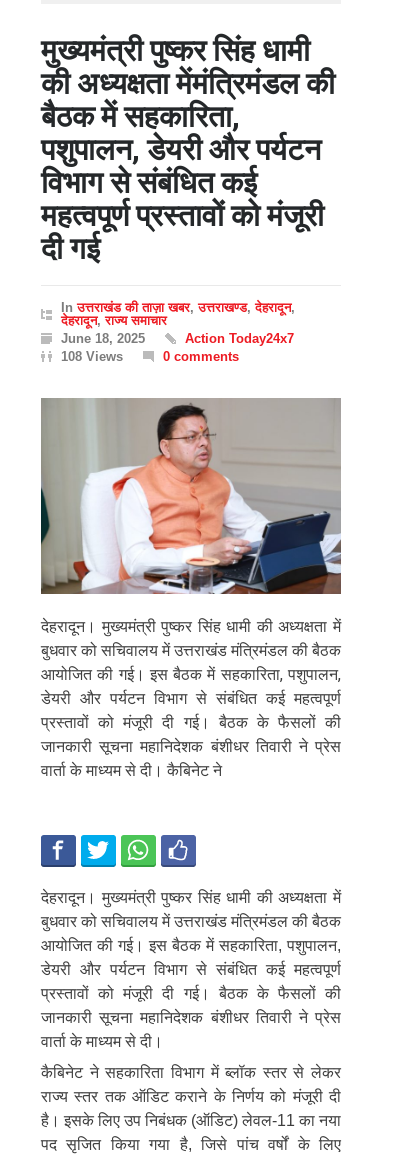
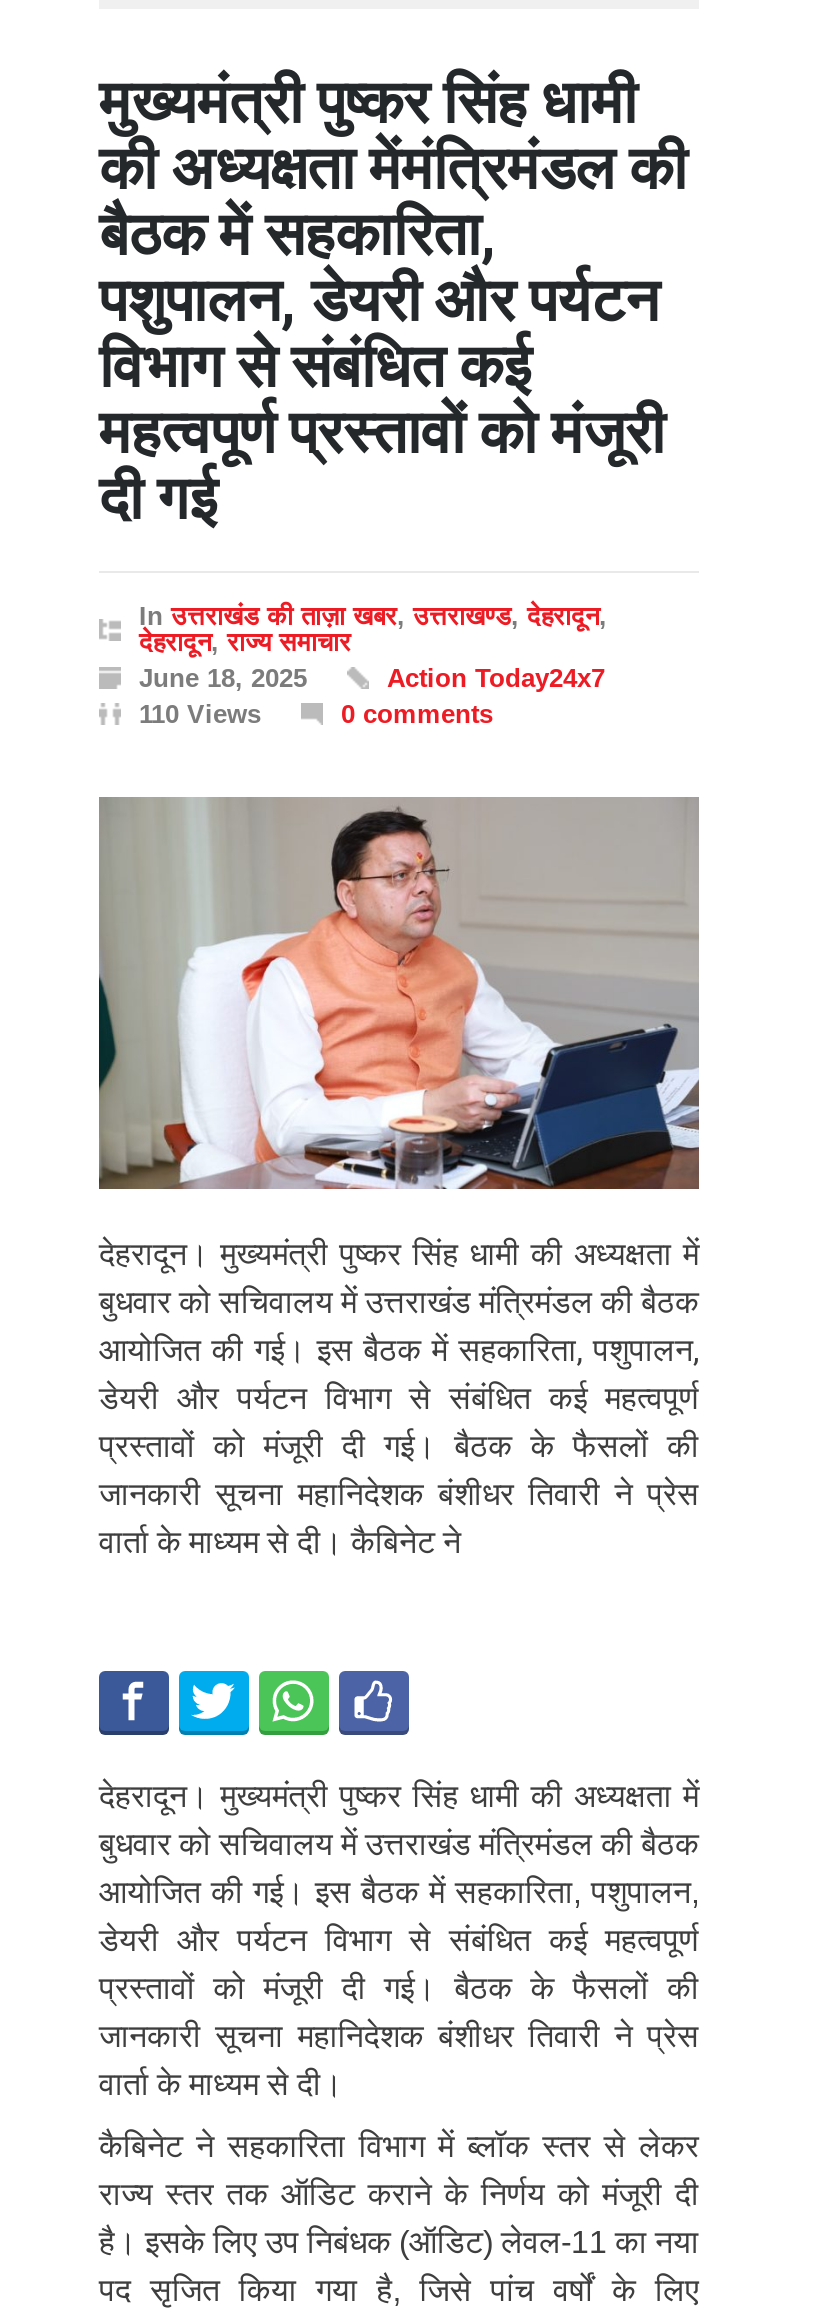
[61,349,123,364] 108 Views -> [139,699,261,729] 110 Views

